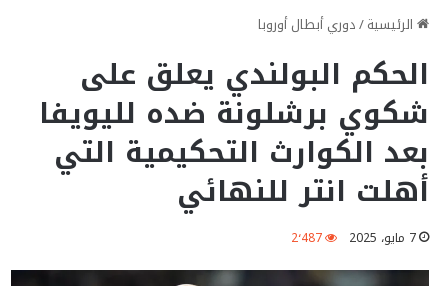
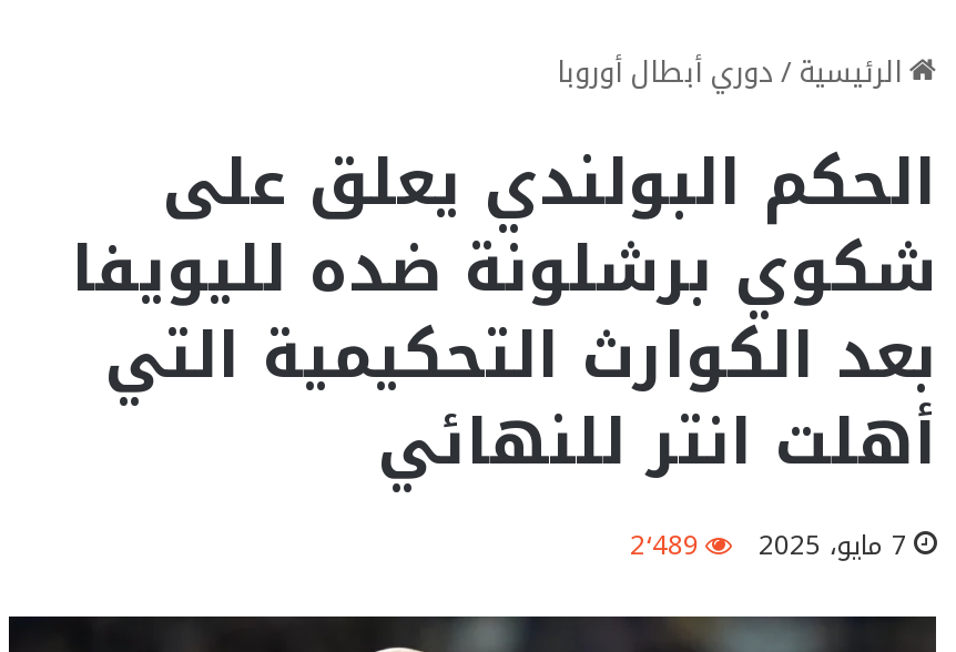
[291,227,322,249] 2٬487 -> [630,521,699,570] 2٬489

